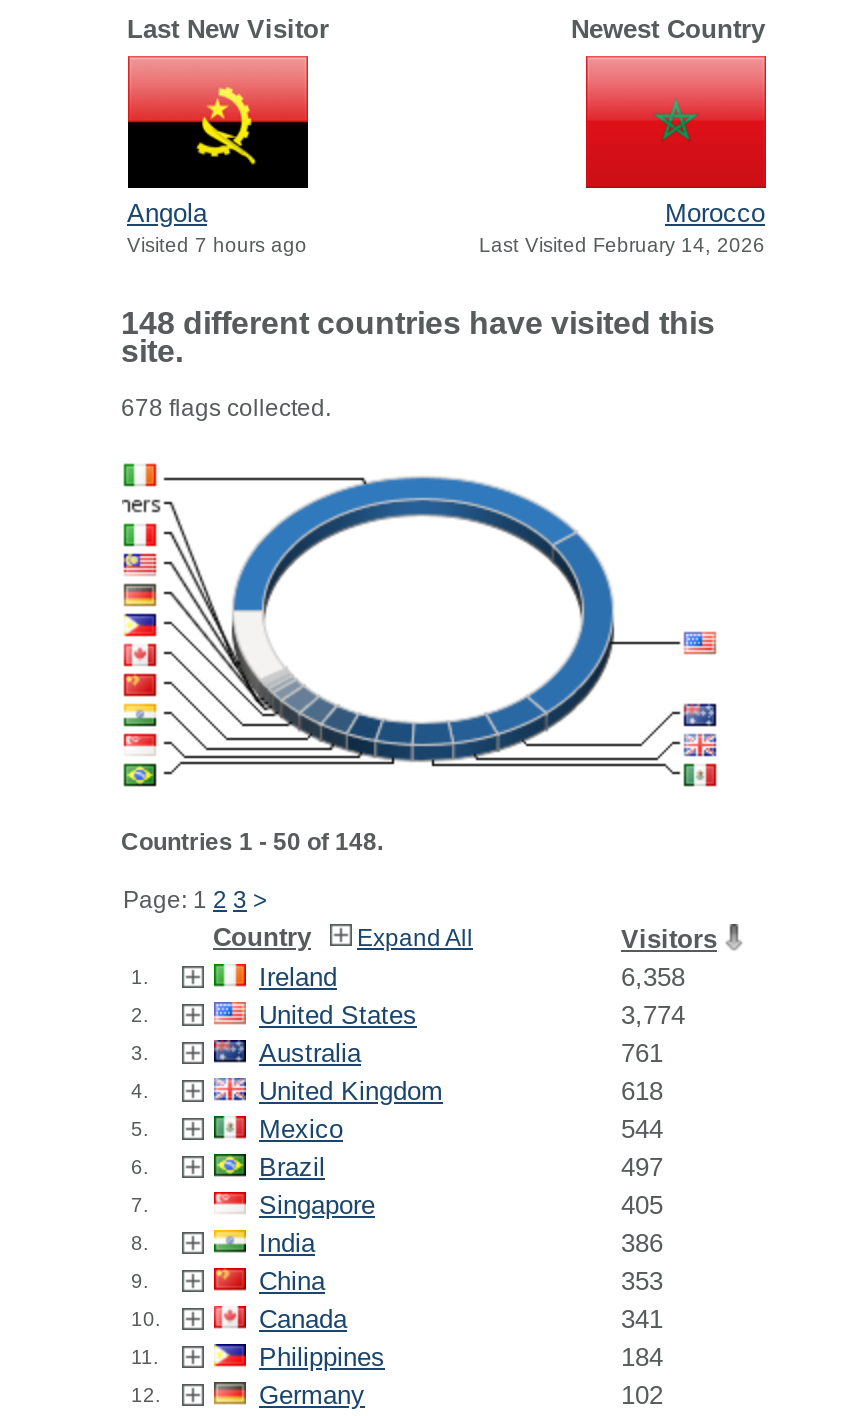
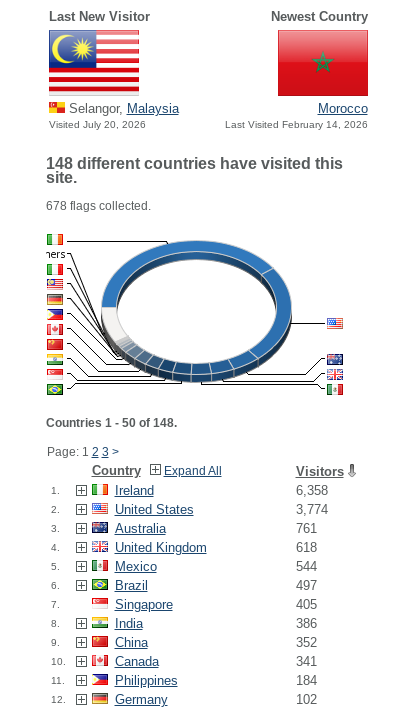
[126,54,310,257] [image] | Angola | Visited 7 hours ago -> [48,29,178,130] [image] | Selangor, Malaysia | Visited July 20, 2026
[621,1266,663,1296] 353 -> [295,635,316,650] 352

